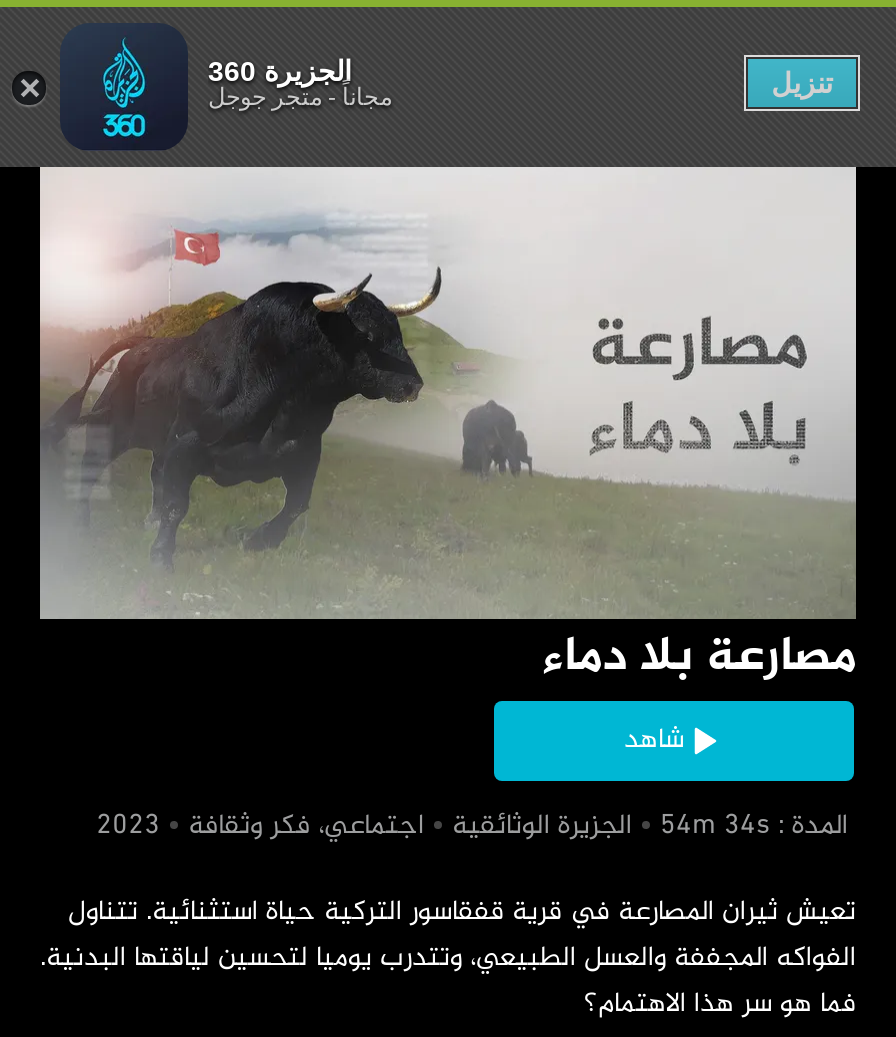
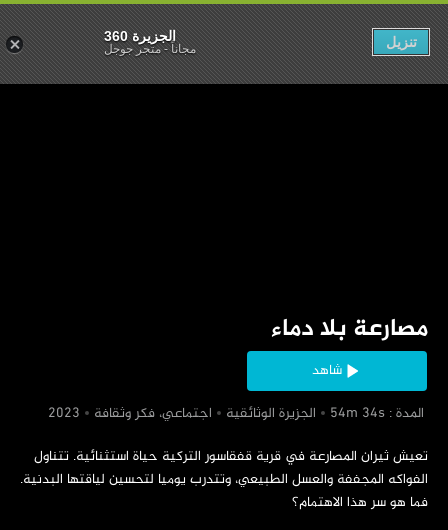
[62,27,188,149] [image] -> none
[38,165,858,621] [image] -> none

